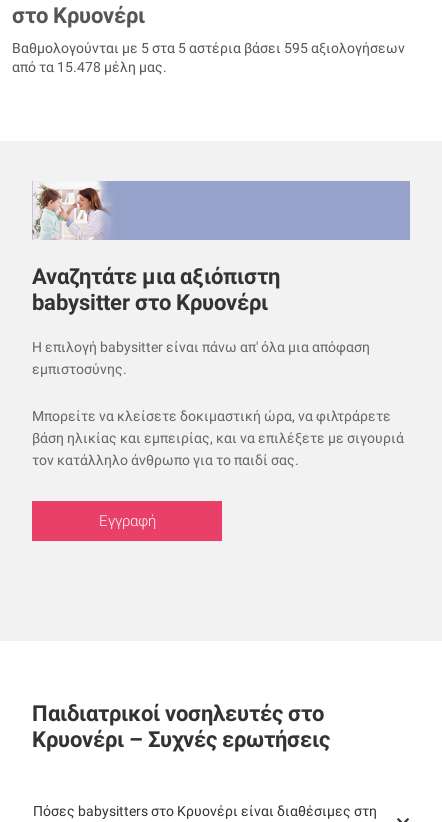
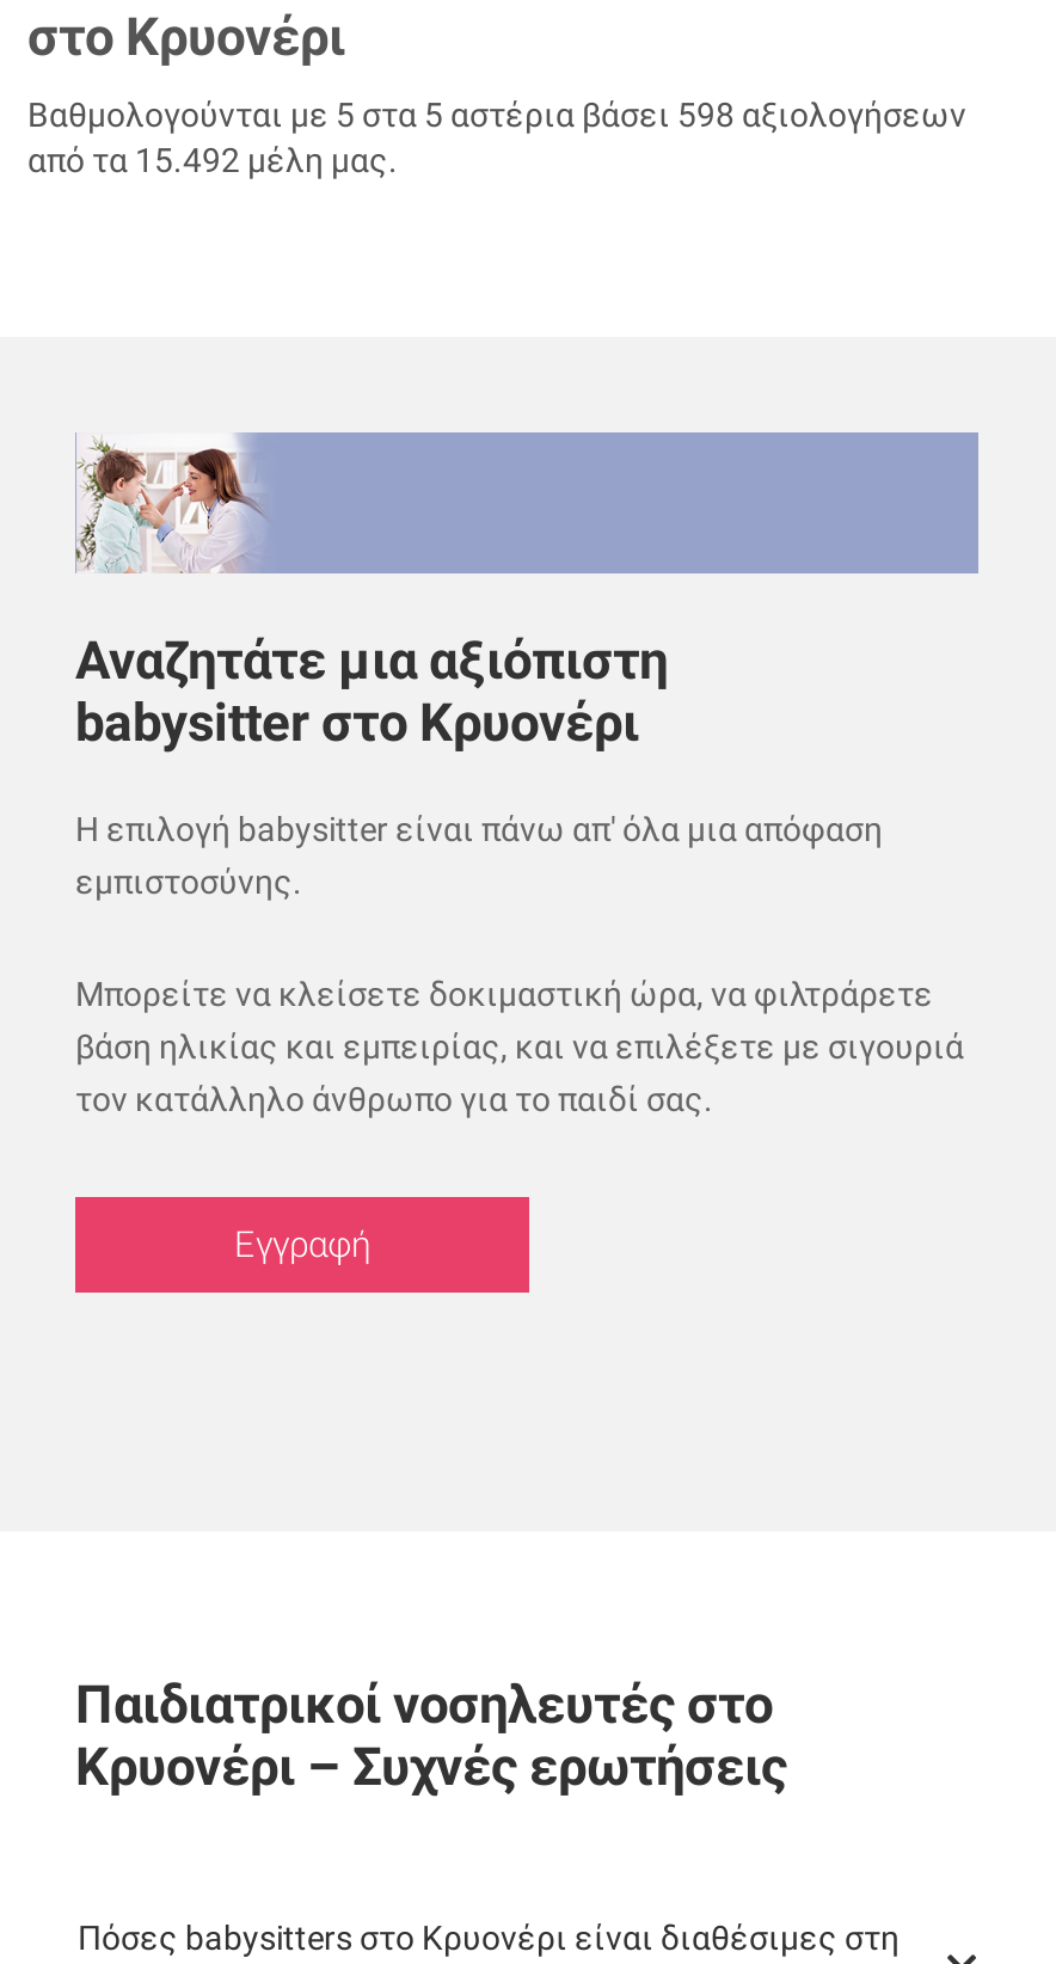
[12,40,405,56] Βαθμολογούνται με 5 στα 5 αστέρια βάσει 595 αξιολογήσεων -> [27,96,966,134] Βαθμολογούνται με 5 στα 5 αστέρια βάσει 598 αξιολογήσεων
[12,59,167,75] από τα 15.478 μέλη μας. -> [27,141,398,179] από τα 15.492 μέλη μας.

